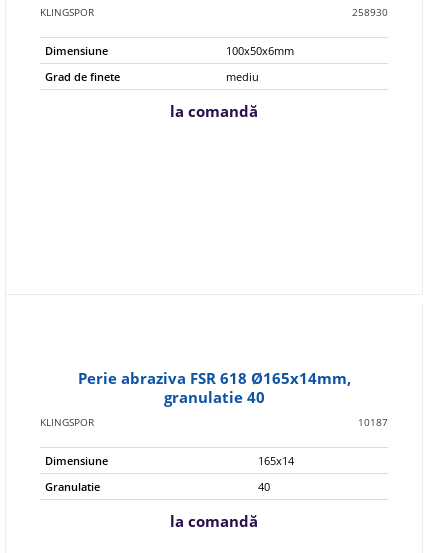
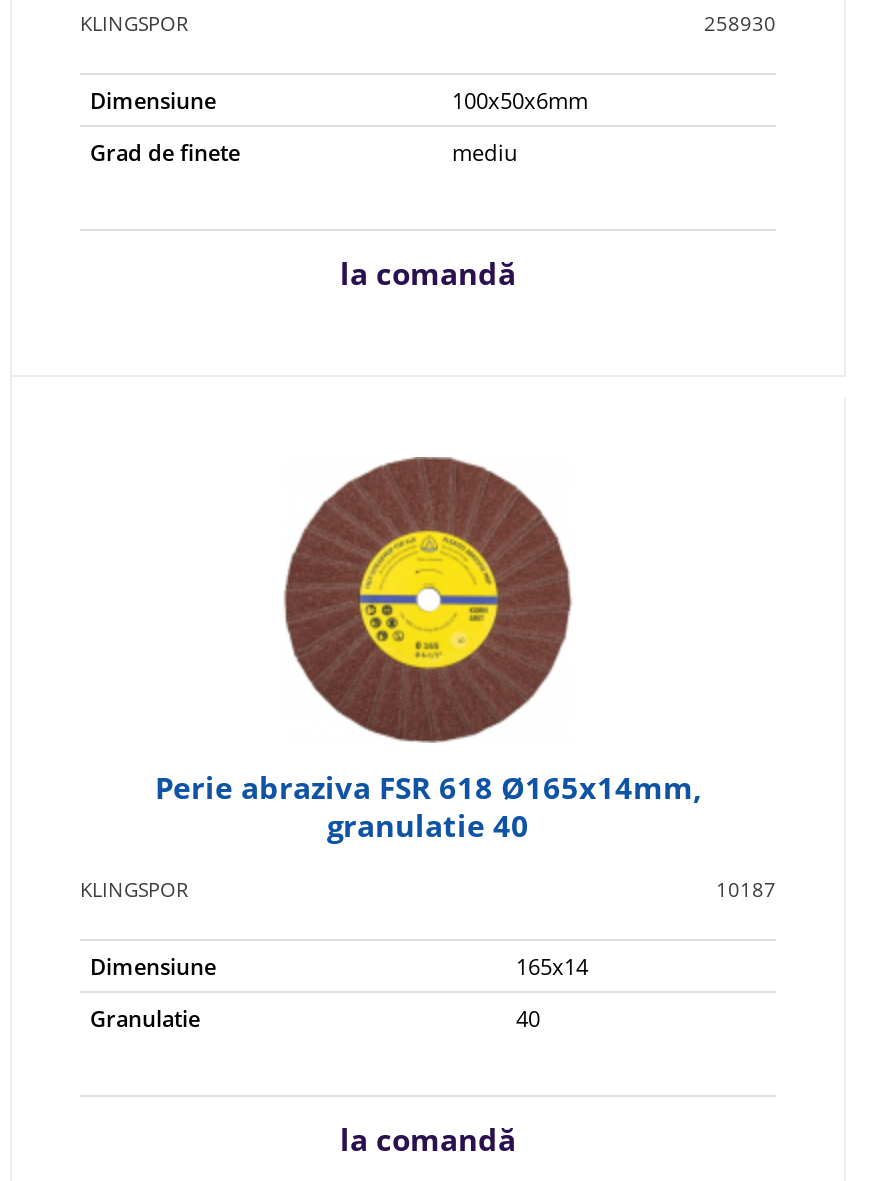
none -> [282,455,574,745] [image]

